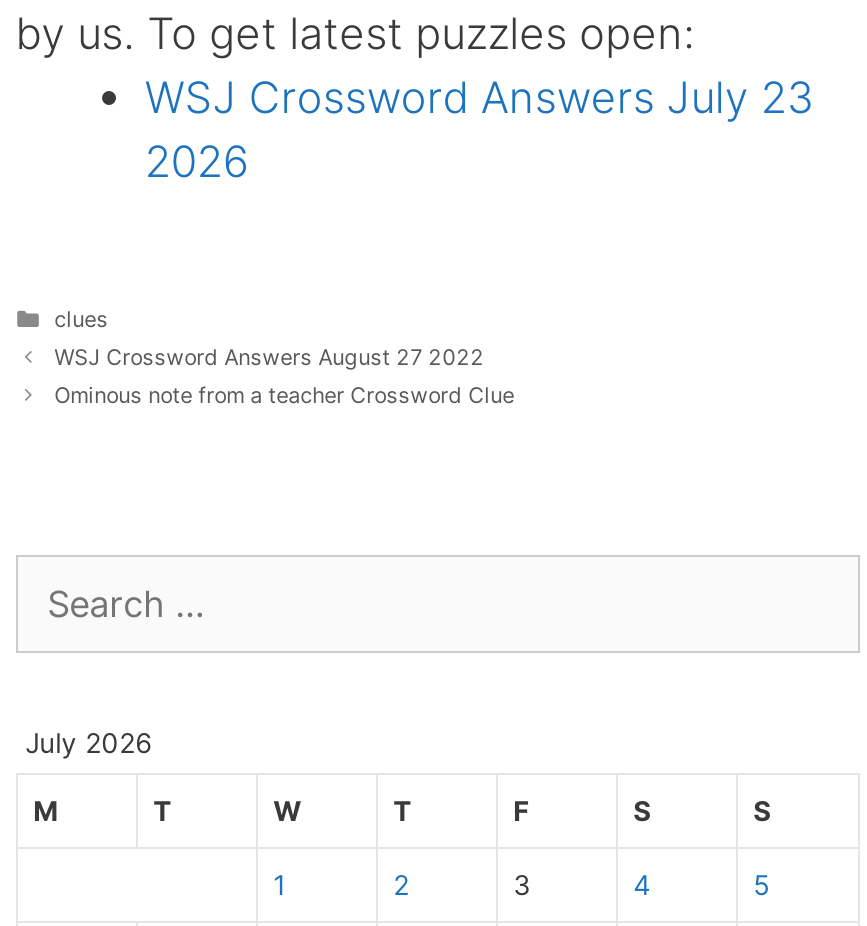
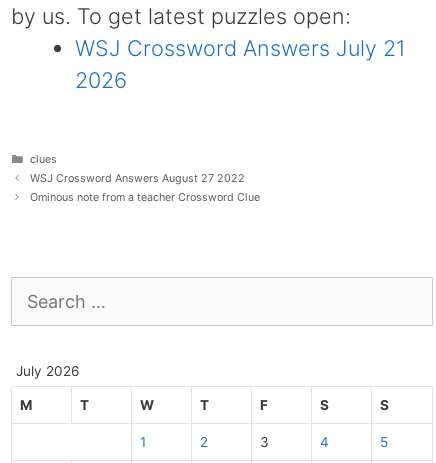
[145,71,815,123] WSJ Crossword Answers July 23 -> [75,35,406,61] WSJ Crossword Answers July 21

